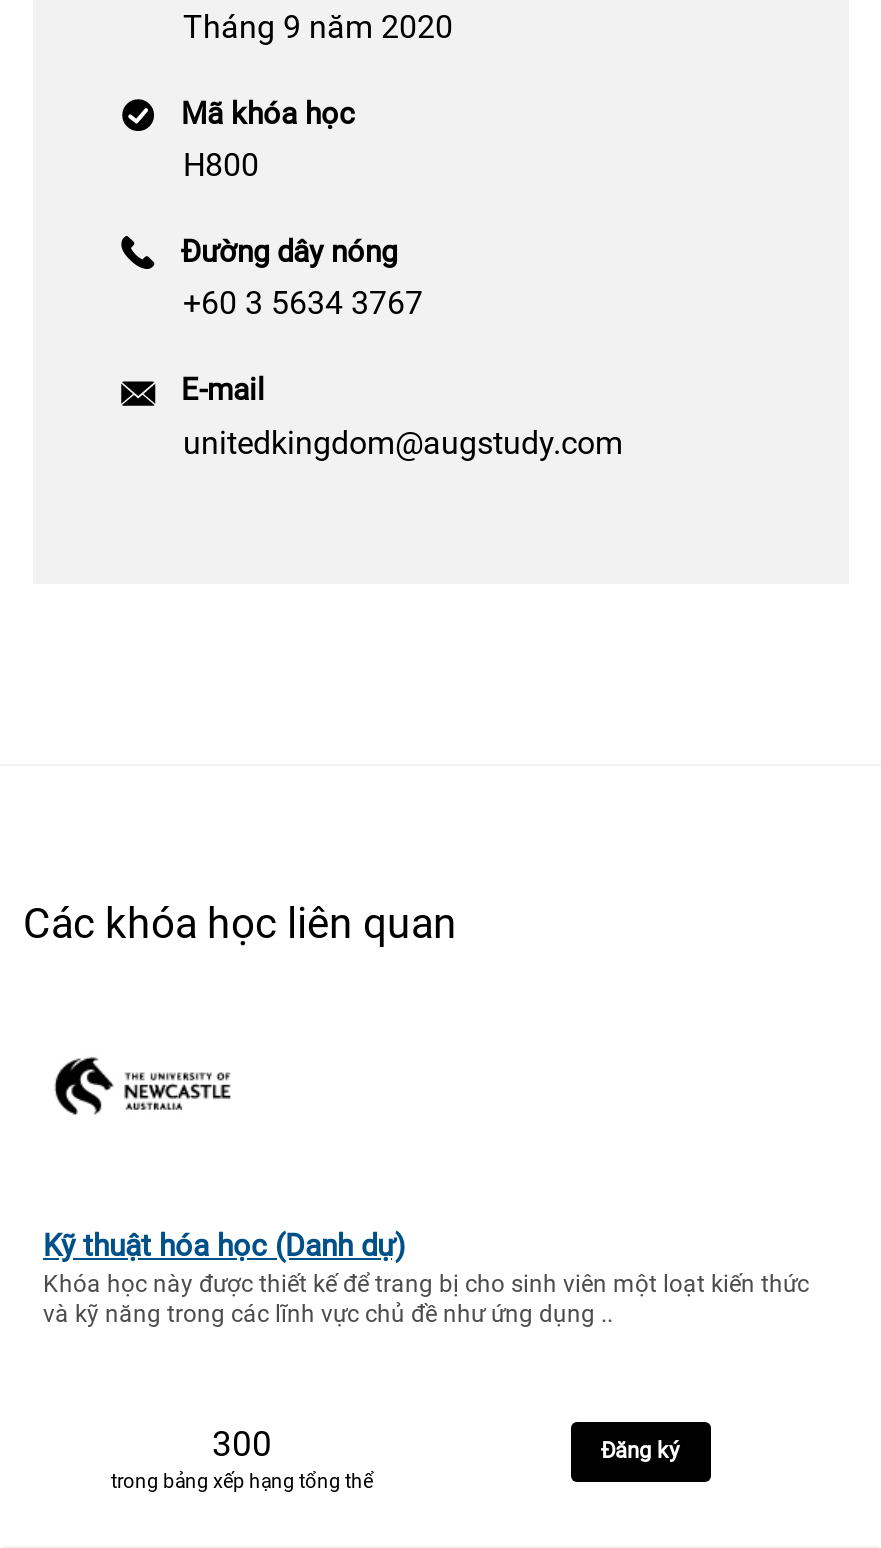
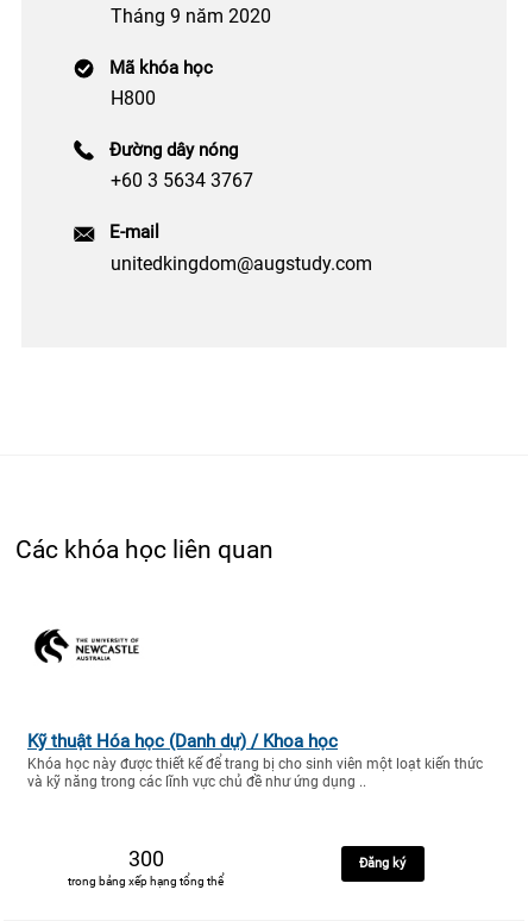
[43,1228,405,1264] Kỹ thuật hóa học (Danh dự) -> [27,731,338,752] Kỹ thuật Hóa học (Danh dự) / Khoa học

